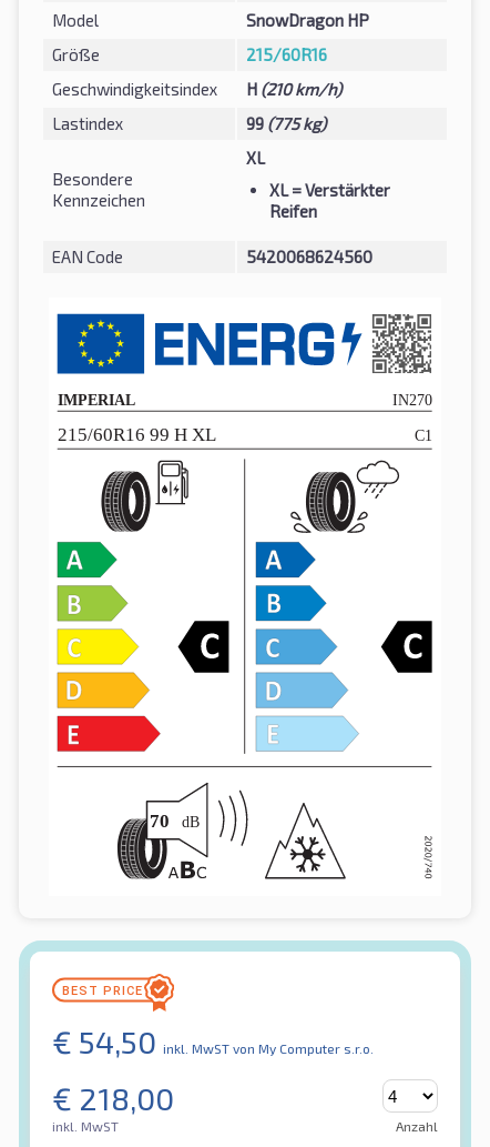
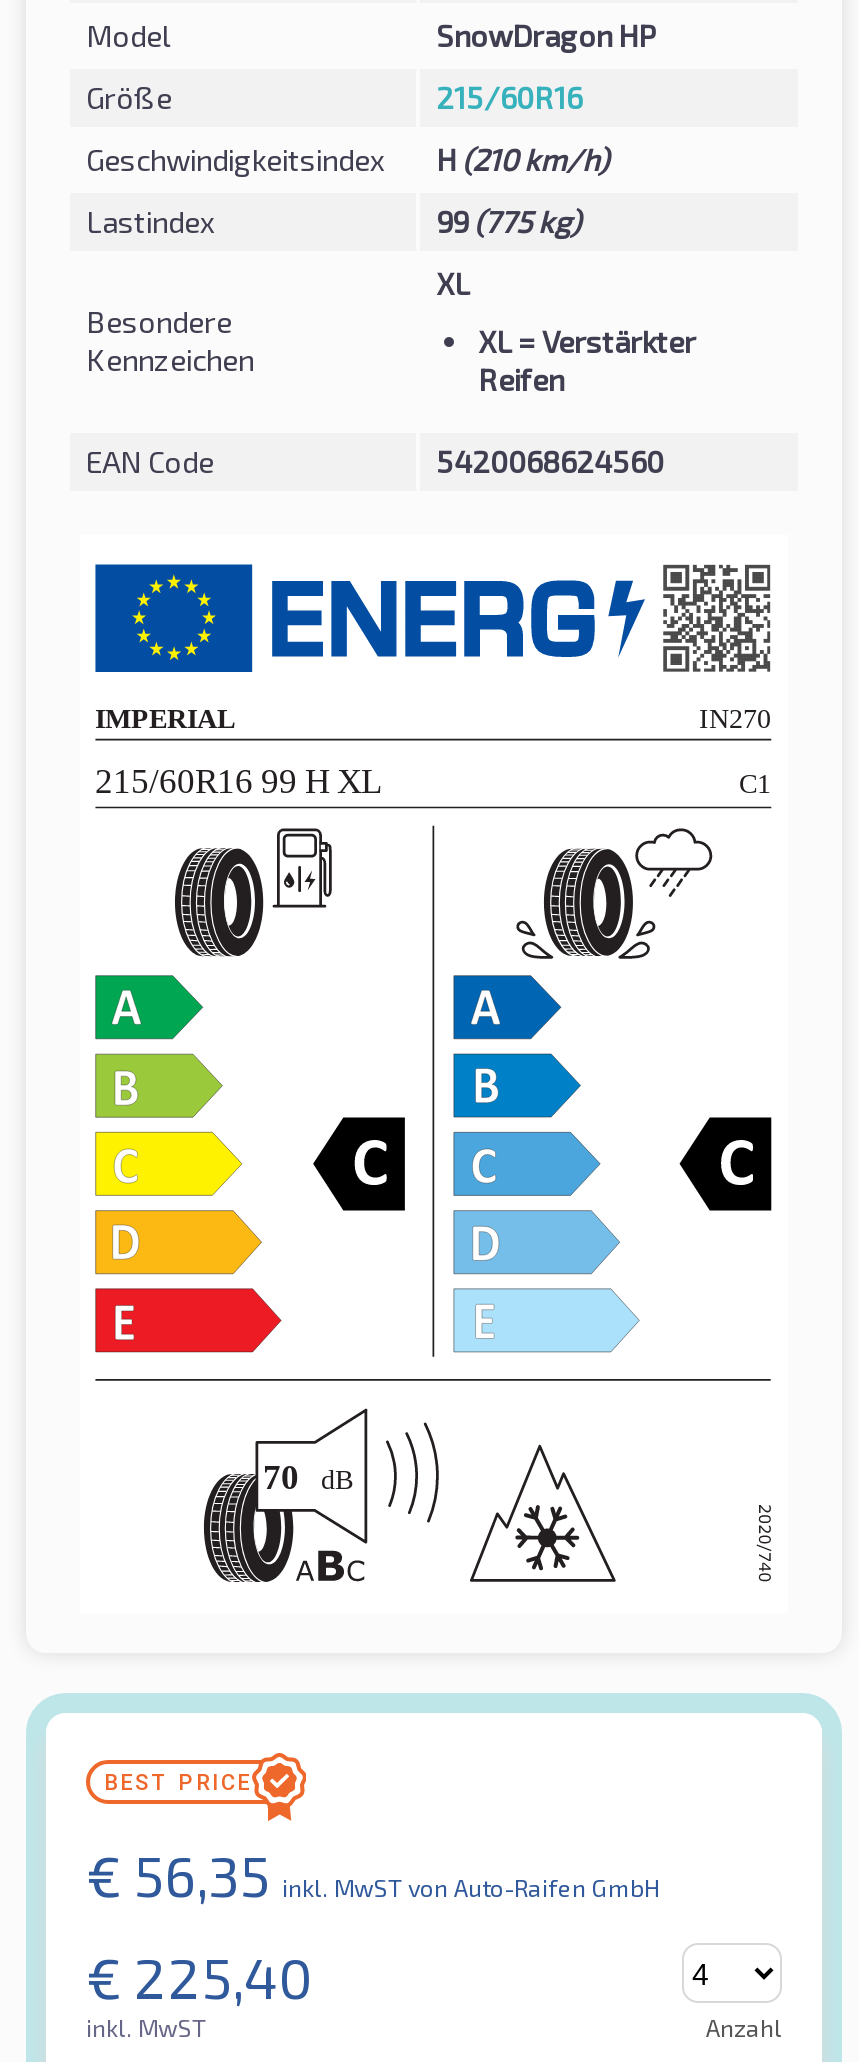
[52,1023,374,1061] € 54,50 inkl. MwSTvon My Computer s.r.o. -> [86,1842,660,1910] € 56,35 inkl. MwSTvon Auto-Raifen GmbH
[52,1080,174,1117] € 218,00 -> [86,1944,312,2012] € 225,40

